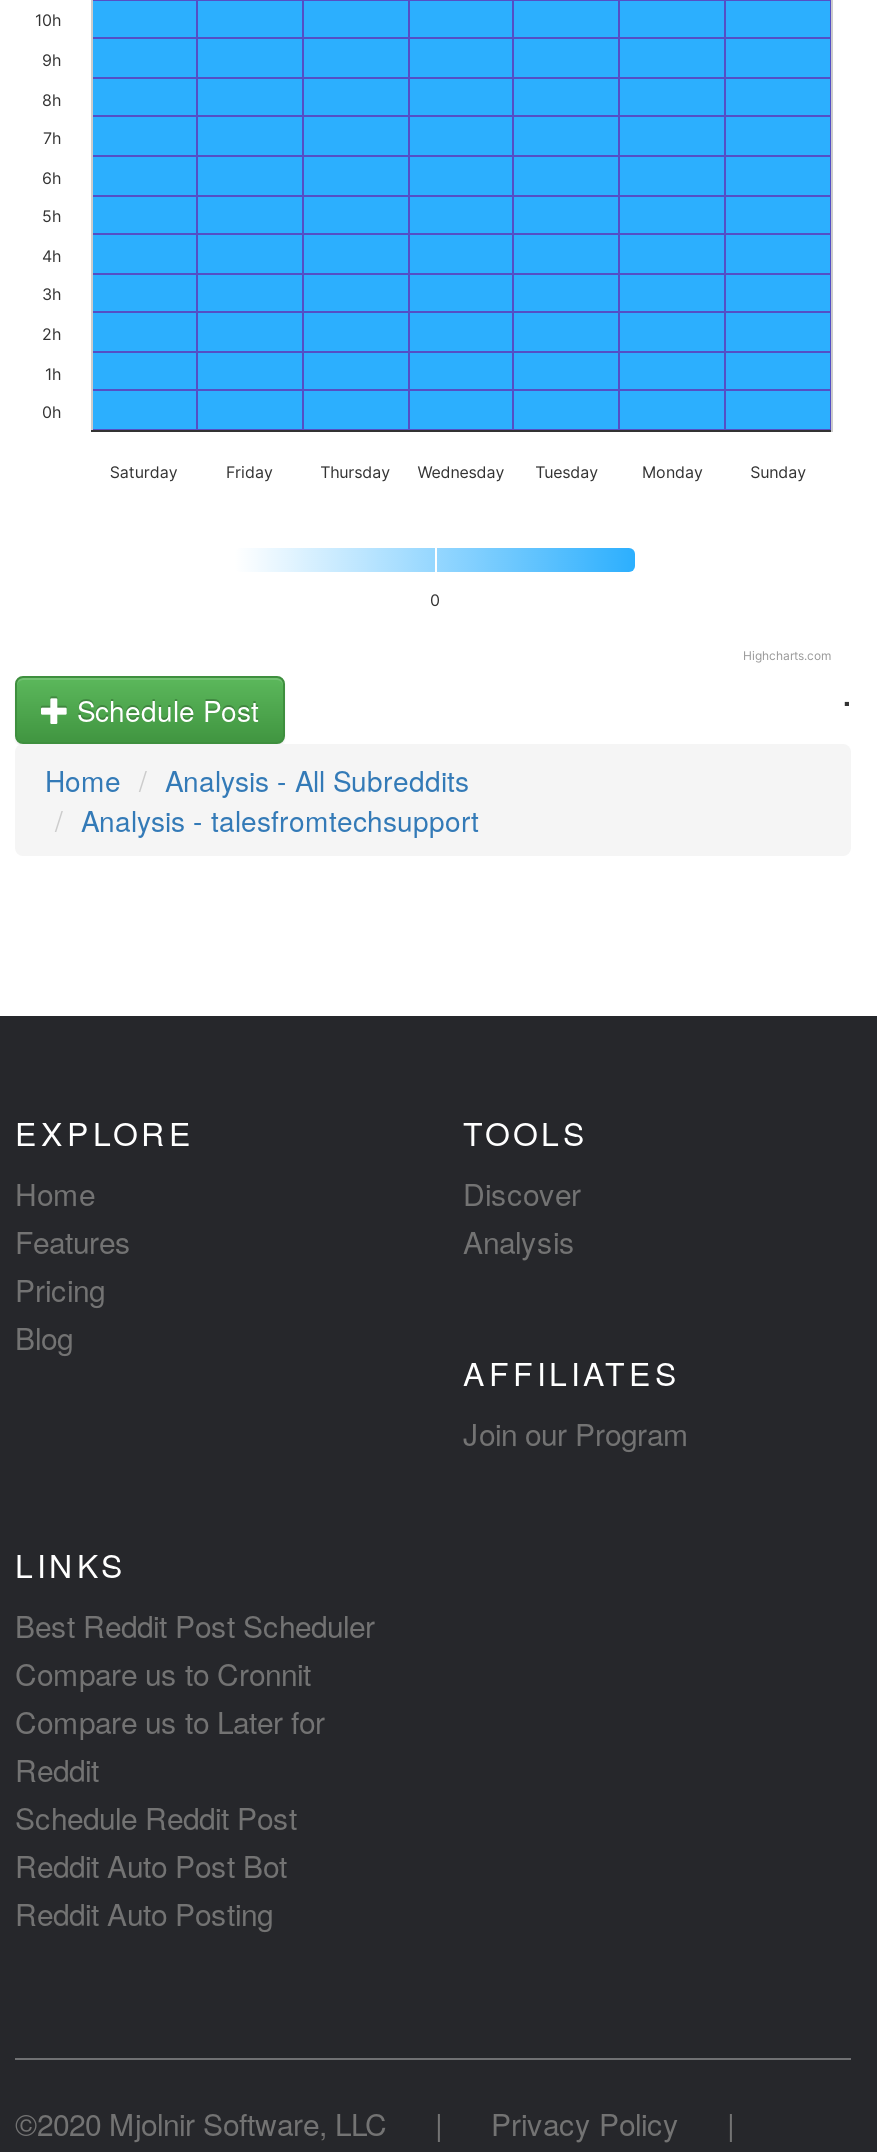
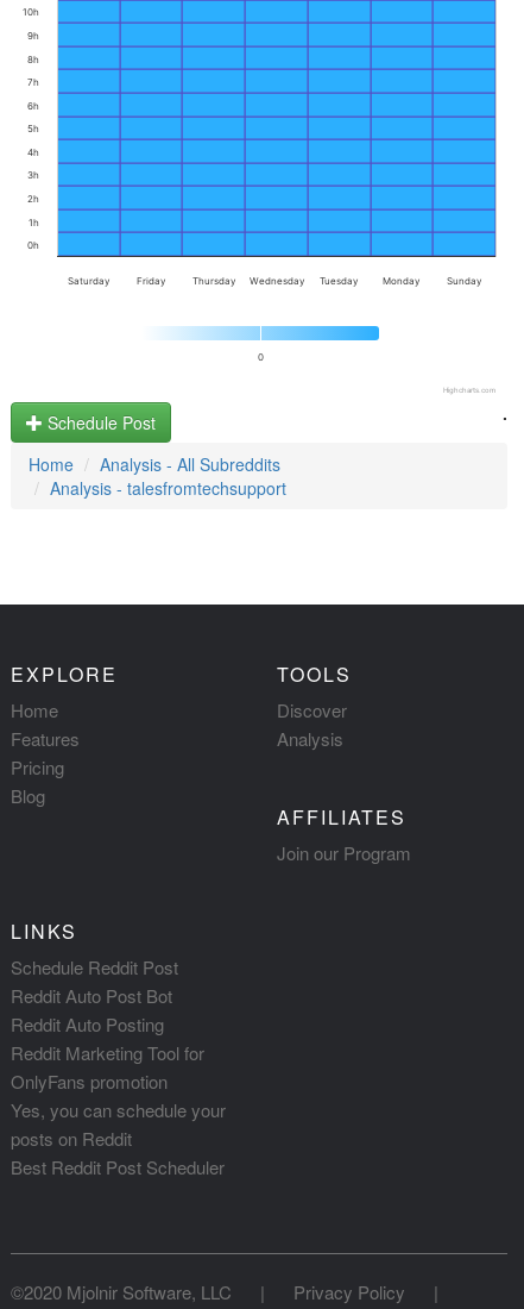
moved [15,1604,375,1646] -> [11,1154,225,1179]: Best Reddit Post Scheduler
[15,1652,325,1790] Compare us to Cronnit | Compare us to Later for | Reddit -> none
moved [15,1796,297,1934] -> [11,954,178,1036]: Schedule Reddit Post | Reddit Auto Post Bot | Reddit Auto Posting
none -> [11,1040,226,1151] Reddit Marketing Tool for | OnlyFans promotion | Yes, you can schedule your | posts on Reddit

